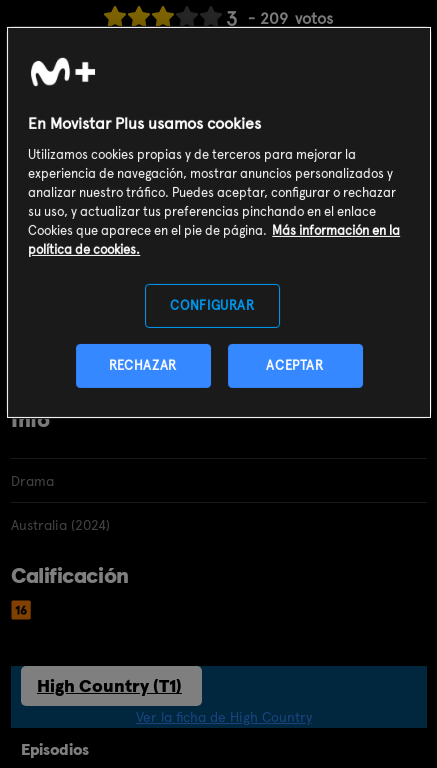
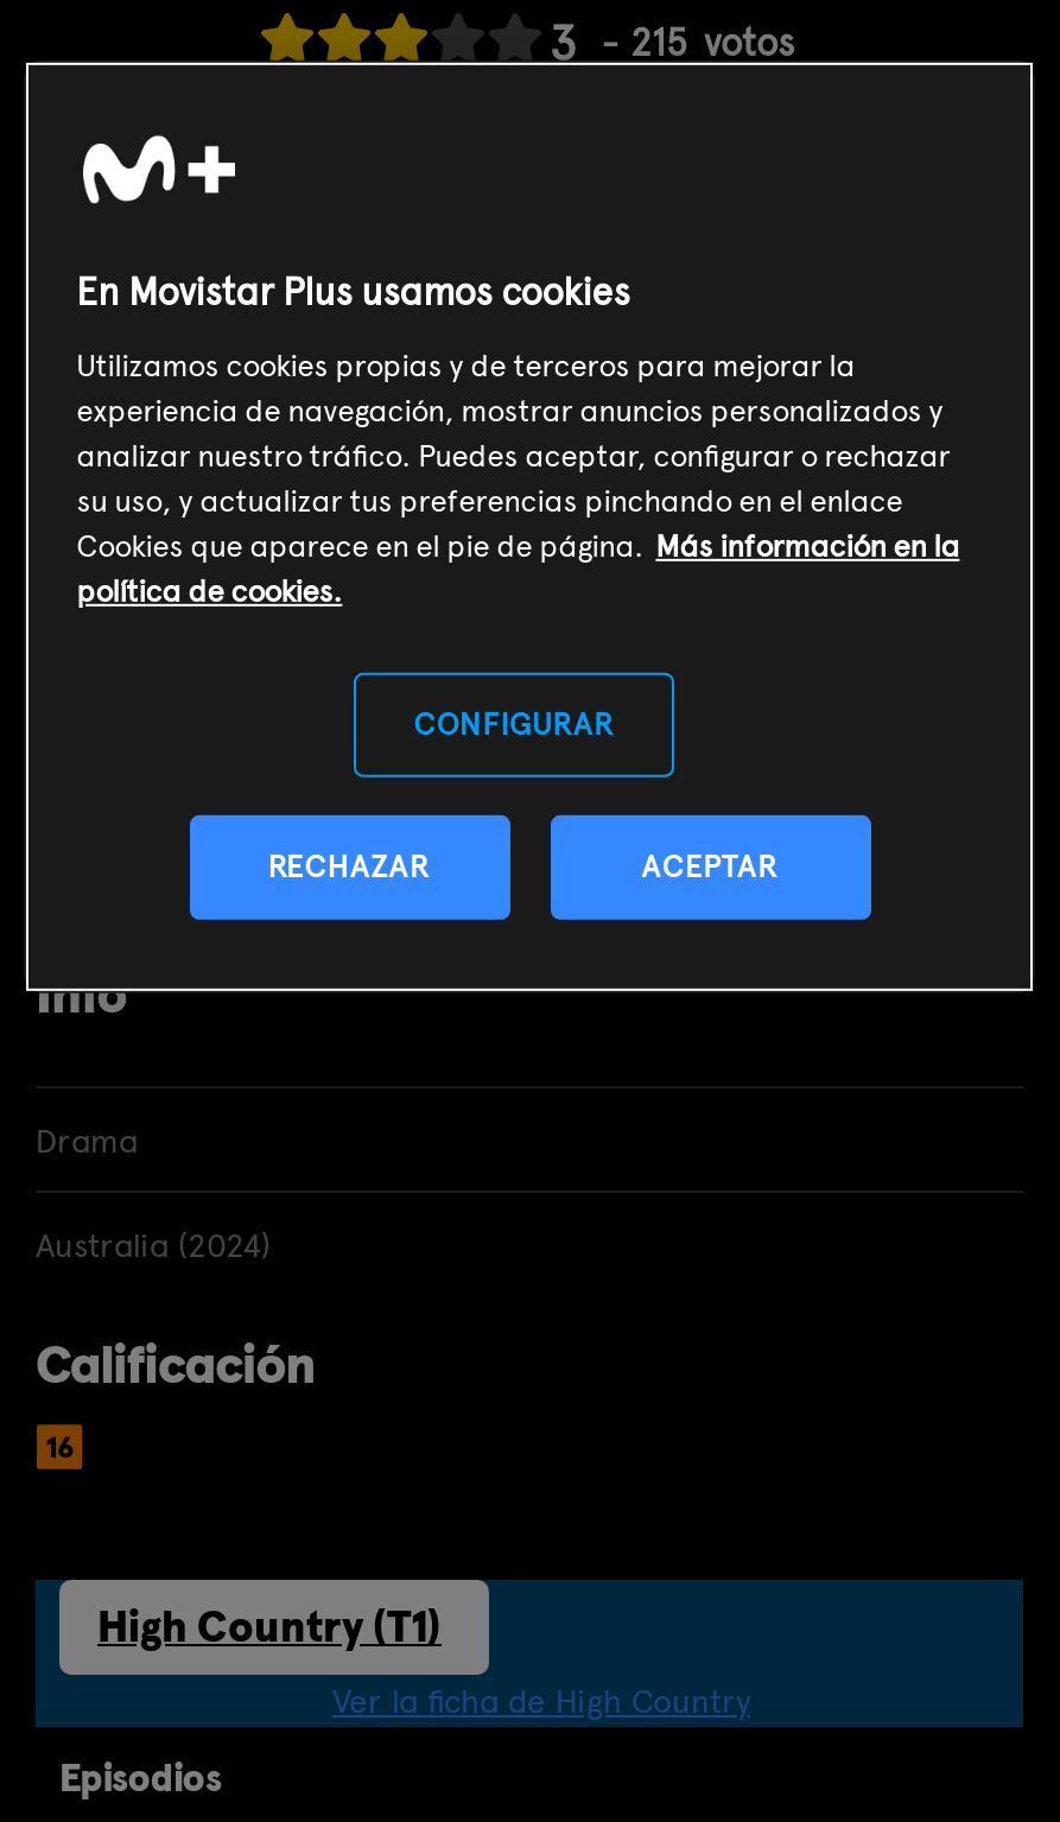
[225,7,332,31] 3 209 votos -> [550,15,794,72] 3 215 votos

